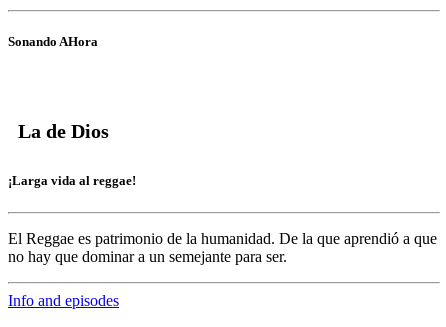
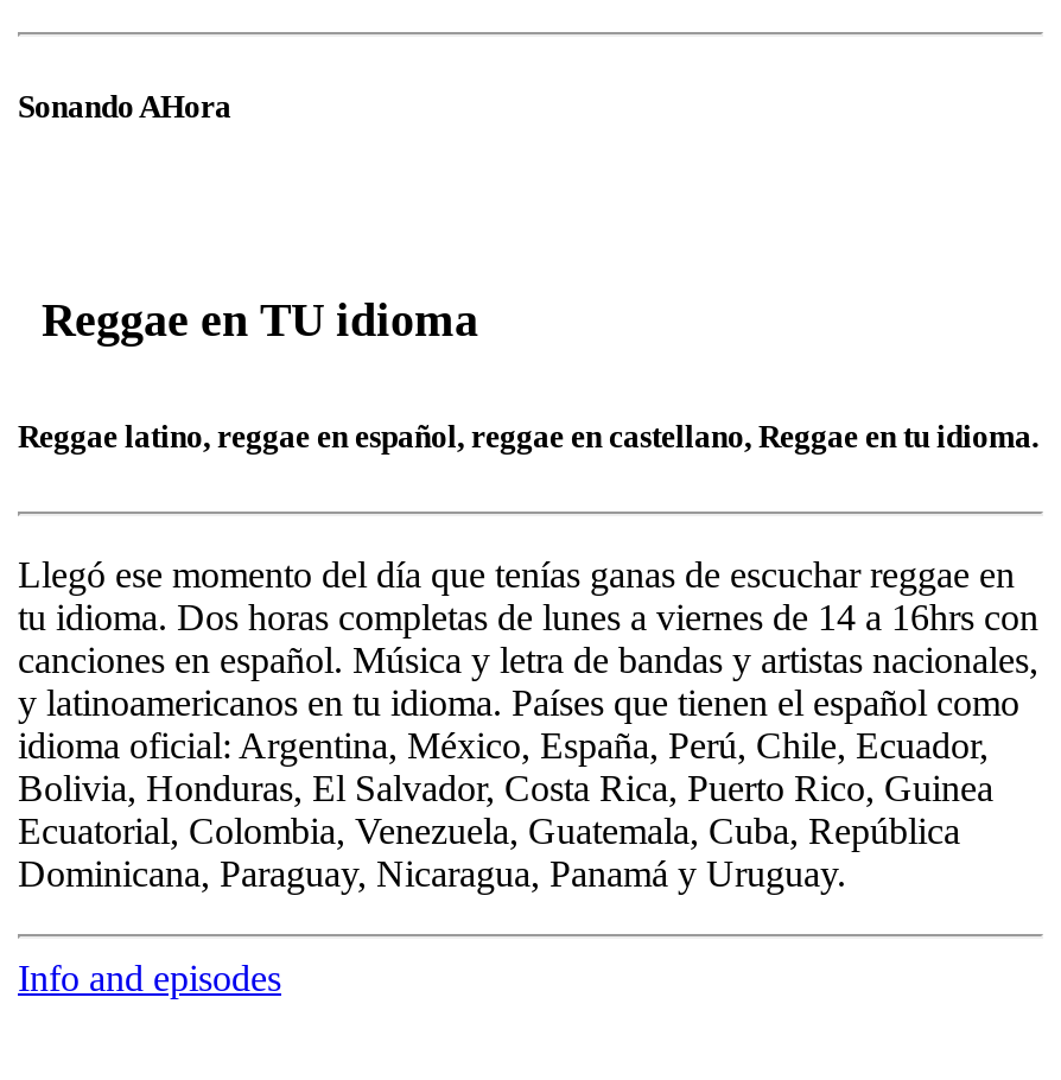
[18,120,109,142] La de Dios -> [42,294,478,346] Reggae en TU idioma
[8,173,136,188] ¡Larga vida al reggae! -> [18,420,1038,456] Reggae latino, reggae en español, reggae en castellano, Reggae en tu idioma.
[8,230,437,265] El Reggae es patrimonio de la humanidad. De la que aprendió a que | no hay que dominar a un semejante para ser. -> [18,553,1038,893] Llegó ese momento del día que tenías ganas de escuchar reggae en | tu idioma. Dos horas completas de lunes a viernes de 14 a 16hrs con | canciones en español. Música y letra de bandas y artistas nacionales, | y latinoamericanos en tu idioma. Países que tienen el español como | idioma oficial: Argentina, México, España, Perú, Chile, Ecuador, | Bolivia, Honduras, El Salvador, Costa Rica, Puerto Rico, Guinea | Ecuatorial, Colombia, Venezuela, Guatemala, Cuba, República | Dominicana, Paraguay, Nicaragua, Panamá y Uruguay.

